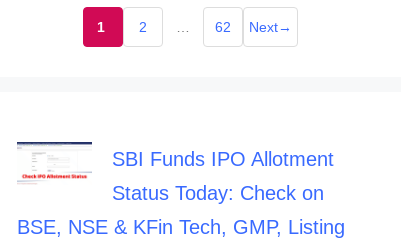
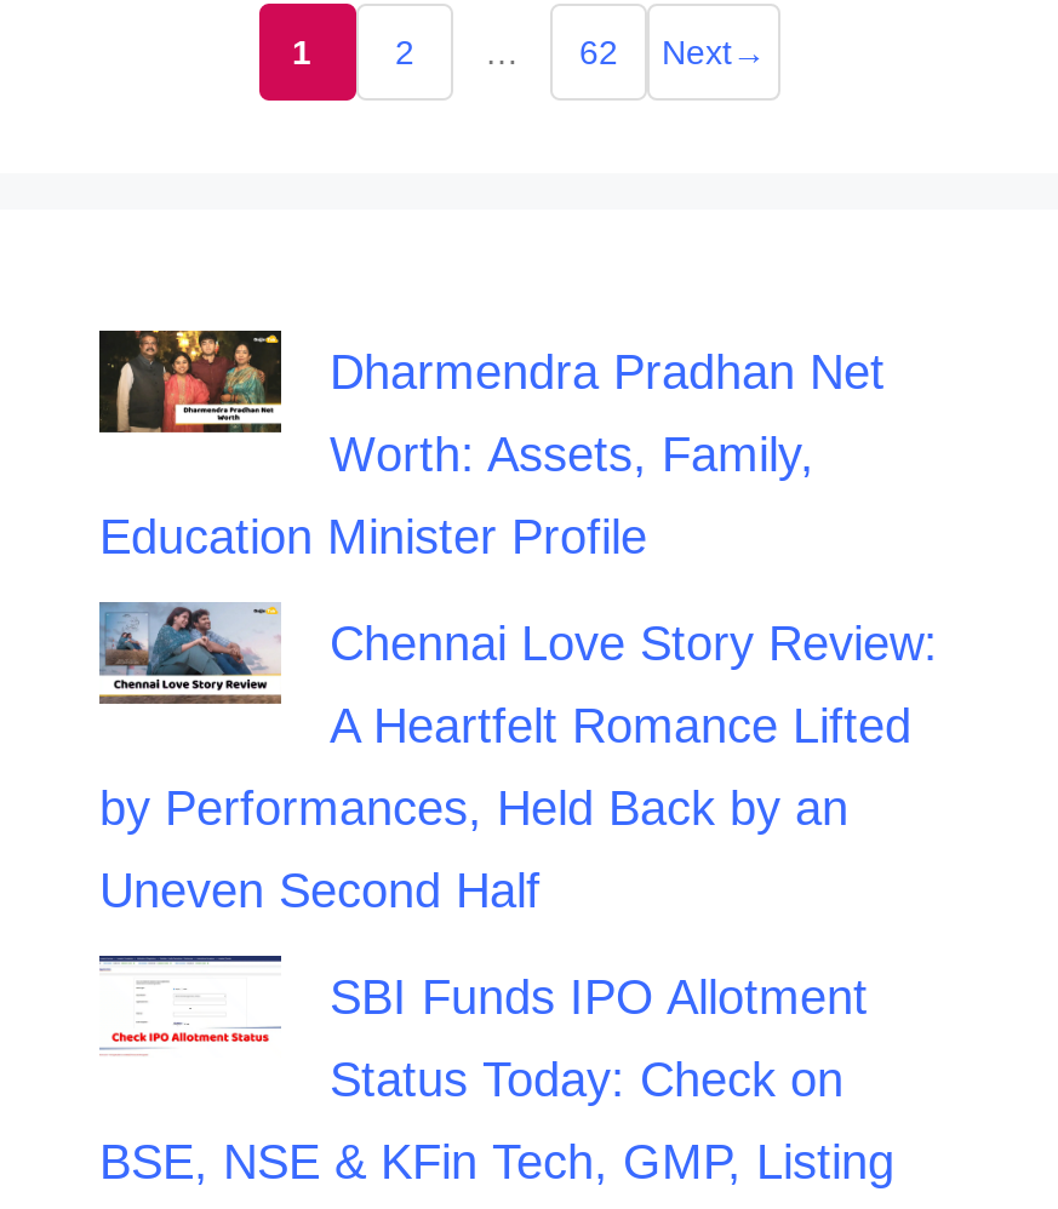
none -> [97,328,938,918] [image] | Dharmendra Pradhan Net | Worth: Assets, Family, | Education Minister Profile | Chennai Love Story Review: | A Heartfelt Romance Lifted | by Performances, Held Back by an | Uneven Second Half
none -> [97,600,284,706] [image]

